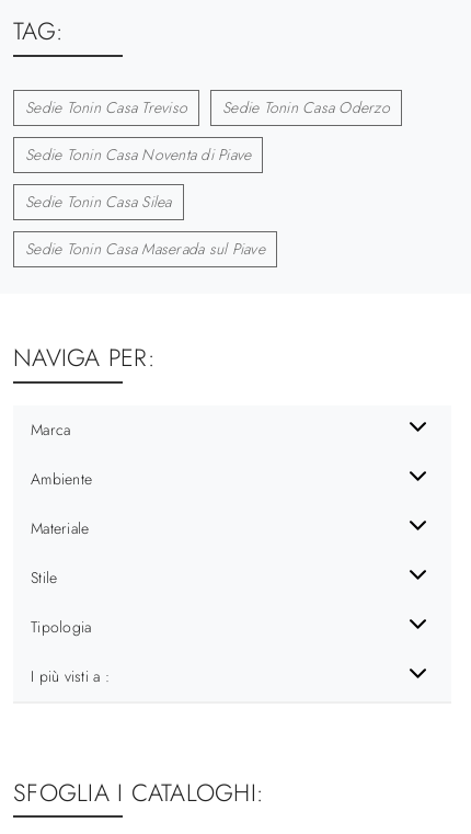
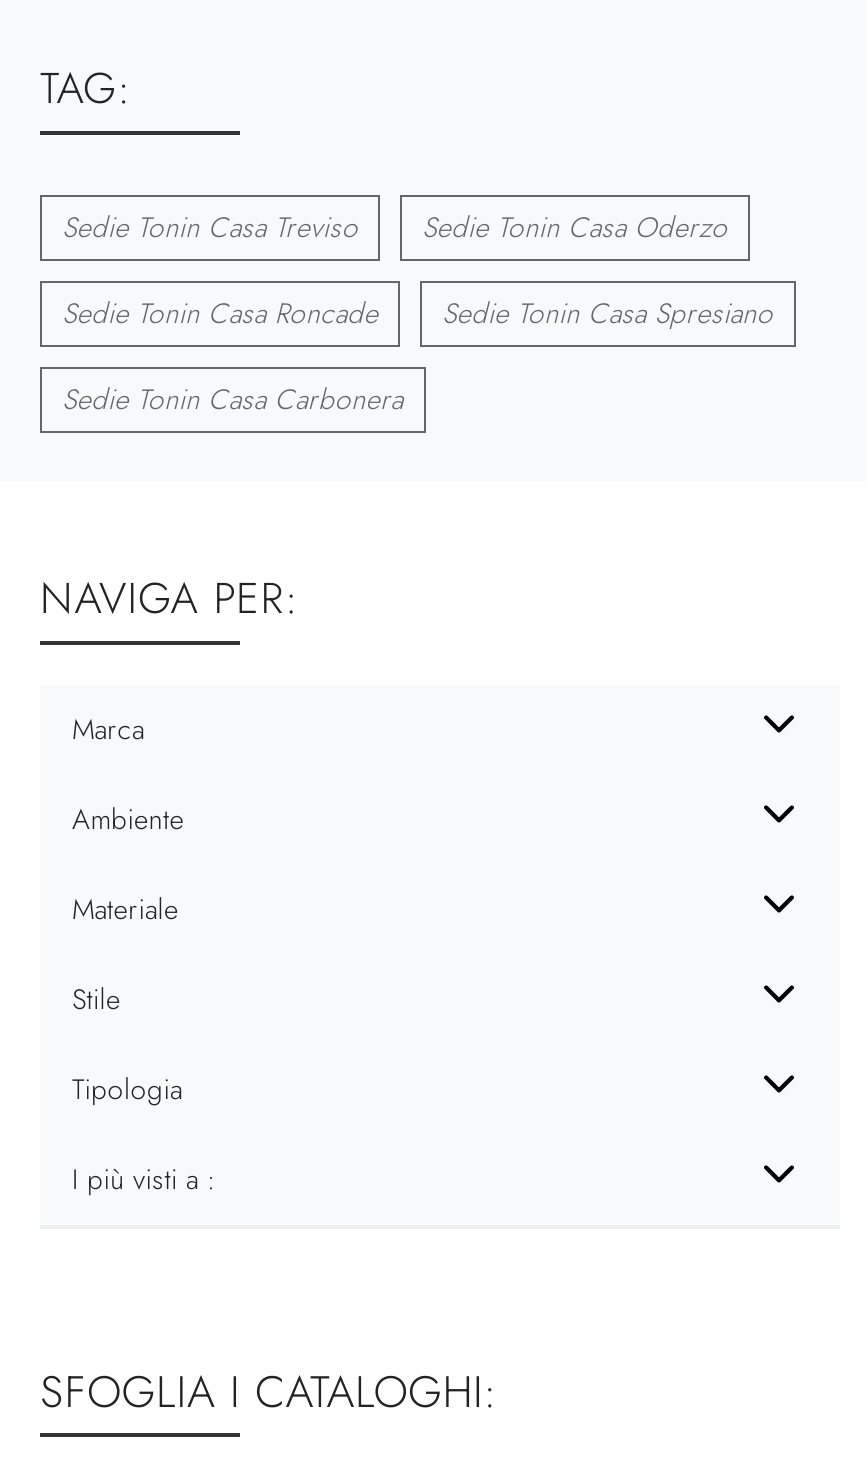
[25,143,265,260] Sedie Tonin Casa Noventa di Piave | Sedie Tonin Casa Silea | Sedie Tonin Casa Maserada sul Piave -> [62,293,773,419] Sedie Tonin Casa Roncade | Sedie Tonin Casa Spresiano | Sedie Tonin Casa Carbonera

